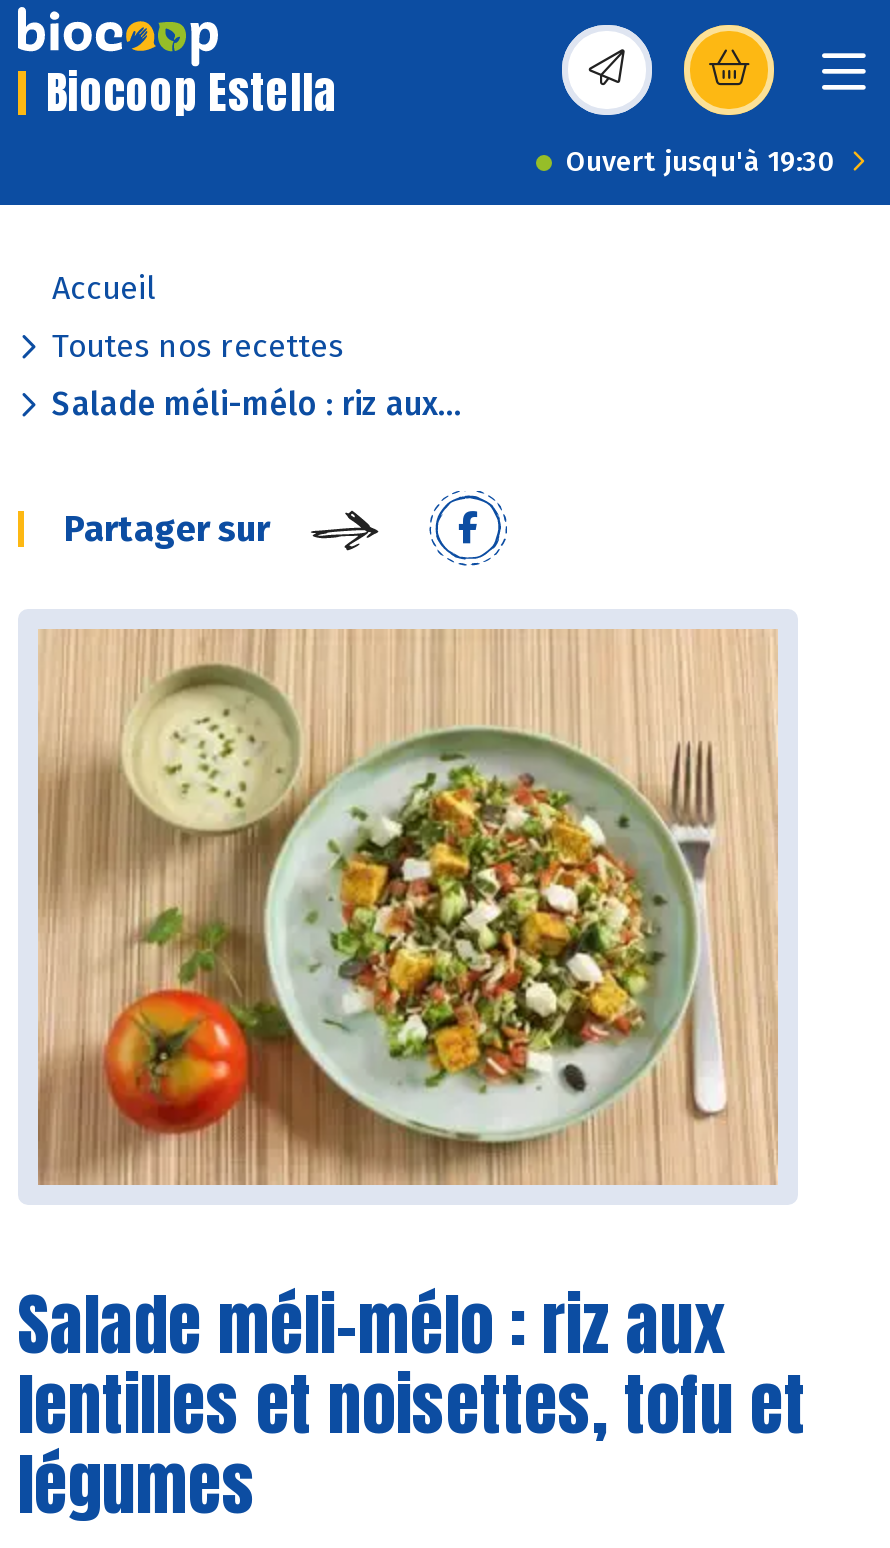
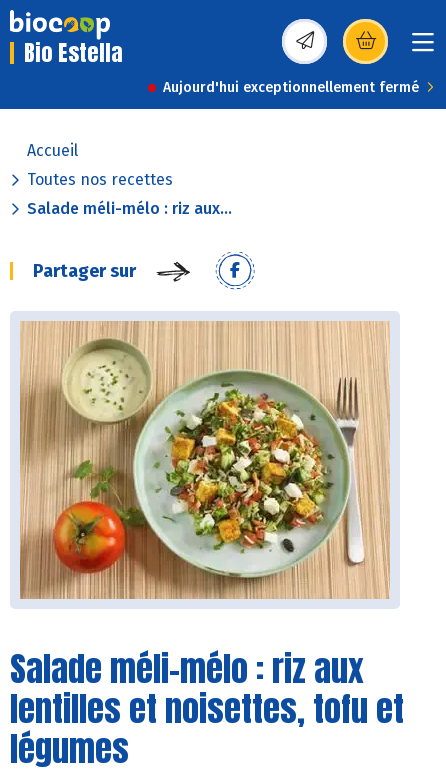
[46,59,338,125] Biocoop Estella -> [24,36,123,69] Bio Estella
[566,145,836,179] Ouvert jusqu'à 19:30 -> [163,79,419,96] Aujourd'hui exceptionnellement fermé

